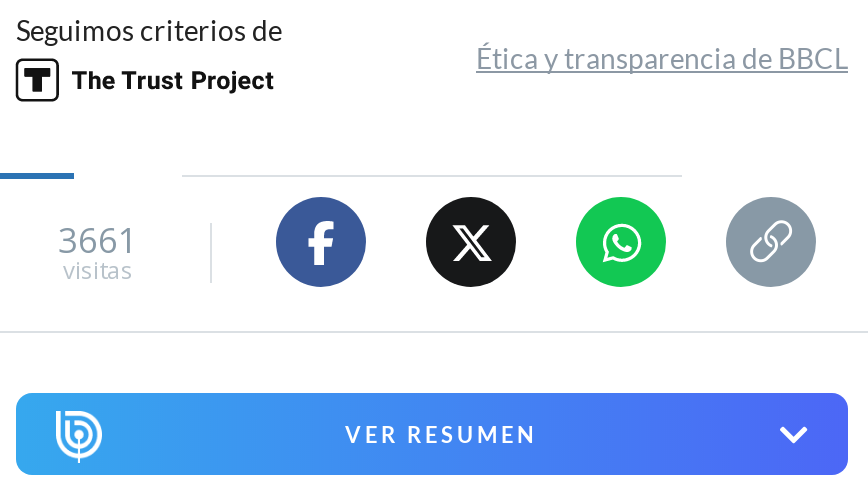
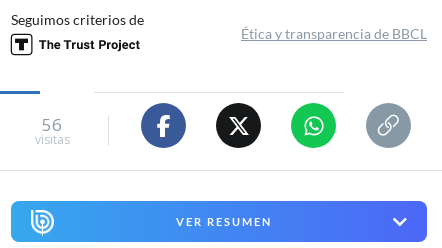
[58,217,138,263] 3661 -> [42,113,62,136] 56

